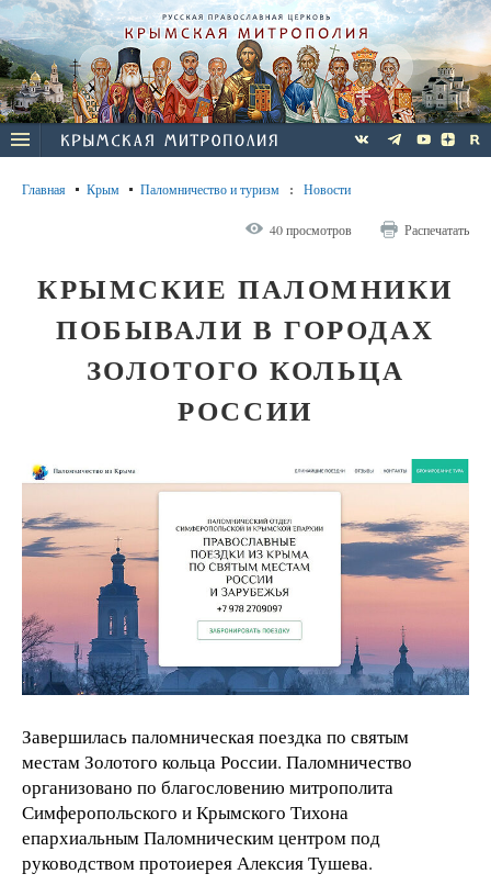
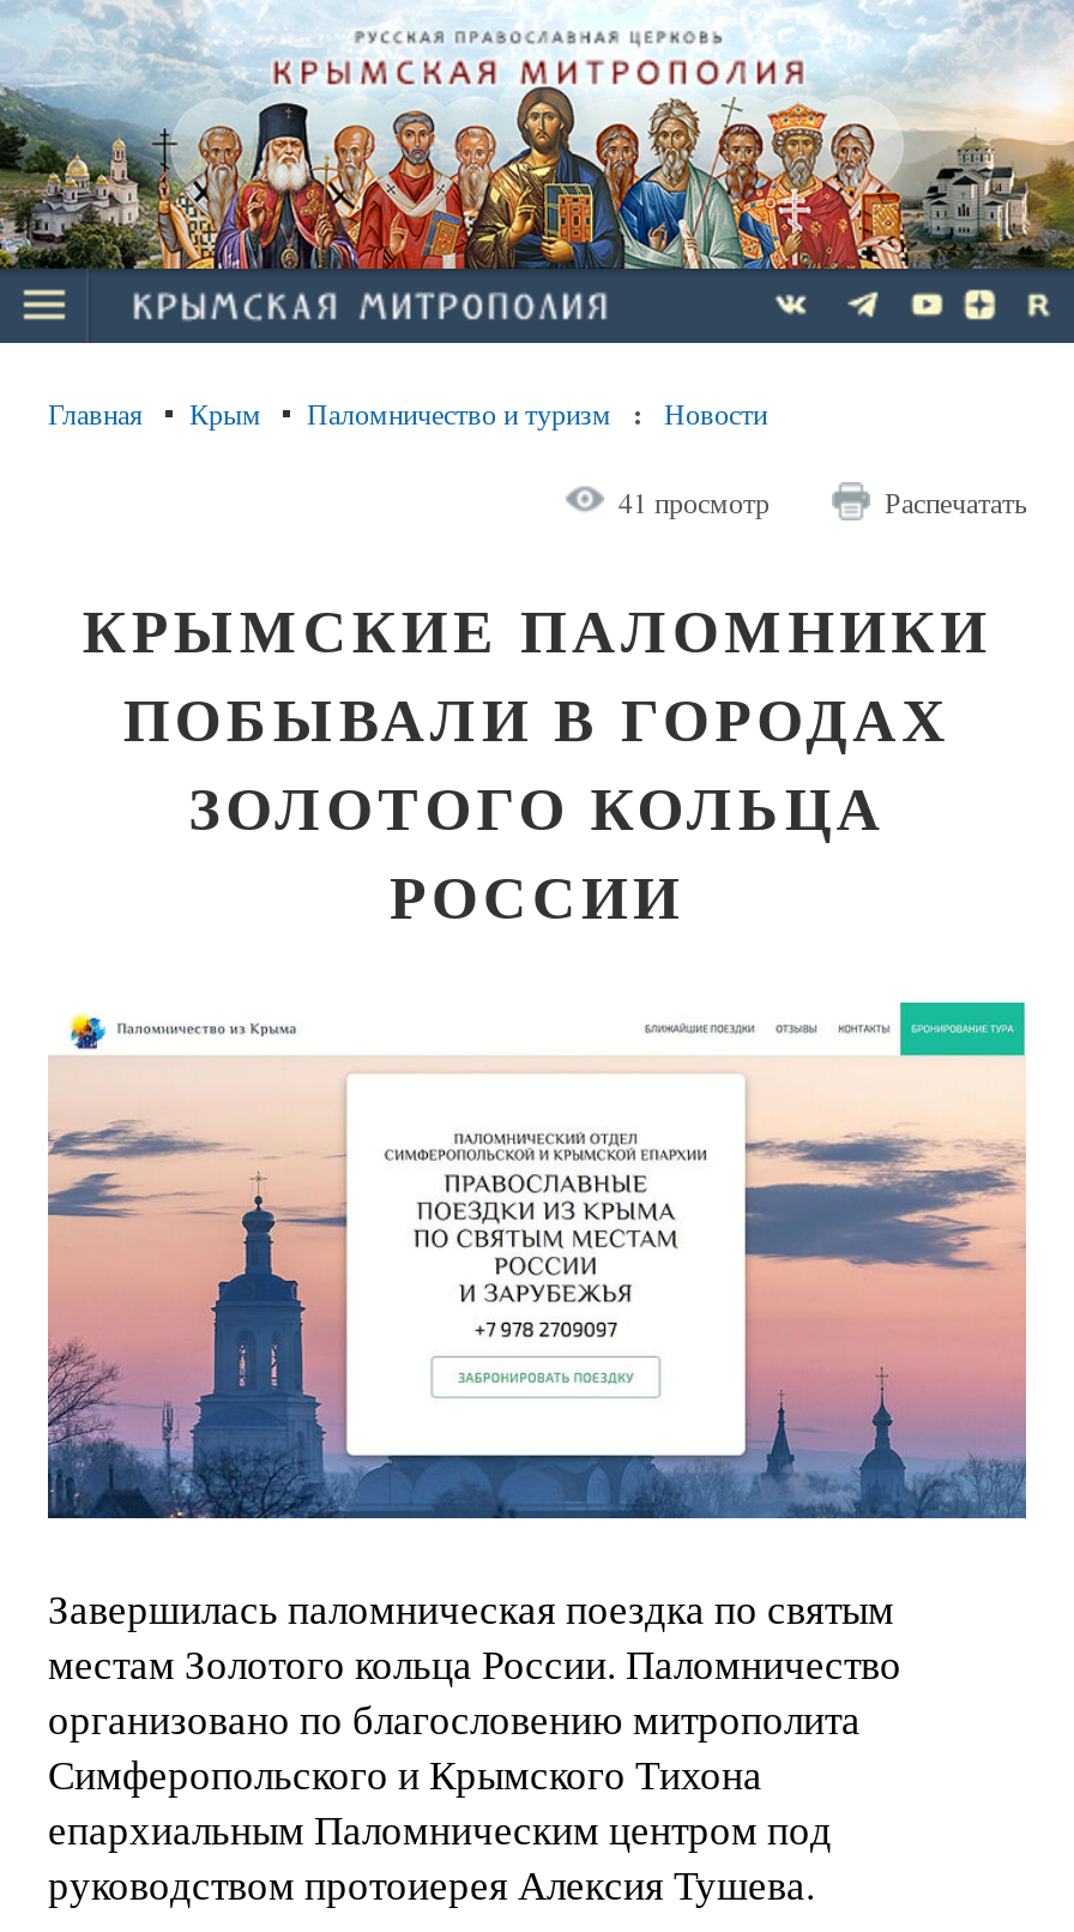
[270,221,352,238] 40 просмотров -> [619,482,770,520] 41 просмотр

